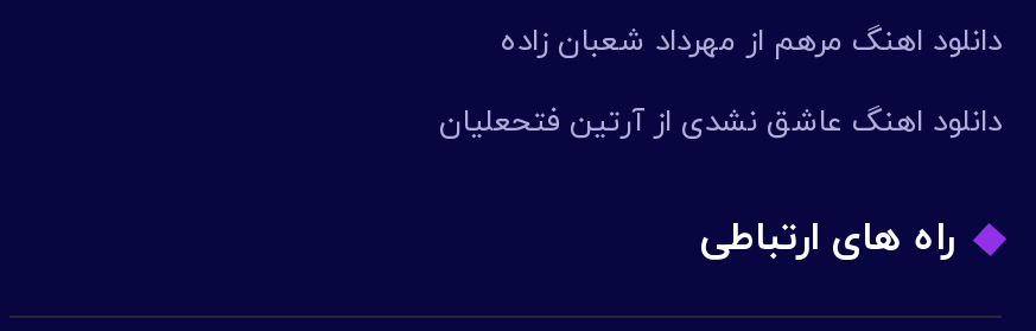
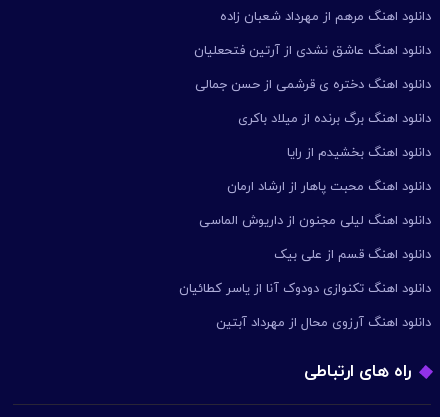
none -> [179,76,431,332] دانلود اهنگ دختره ی قرشمی از حسن جمالی | دانلود اهنگ برگ برنده از میلاد باکری | دانلود اهنگ بخشیدم از رایا | دانلود اهنگ محبت پاهار از ارشاد ارمان | دانلود اهنگ لیلی مجنون از داریوش الماسی | دانلود اهنگ قسم از علی بیک | دانلود اهنگ تکنوازی دودوک آنا از یاسر کطائیان | دانلود اهنگ آرزوی محال از مهرداد آبتین

